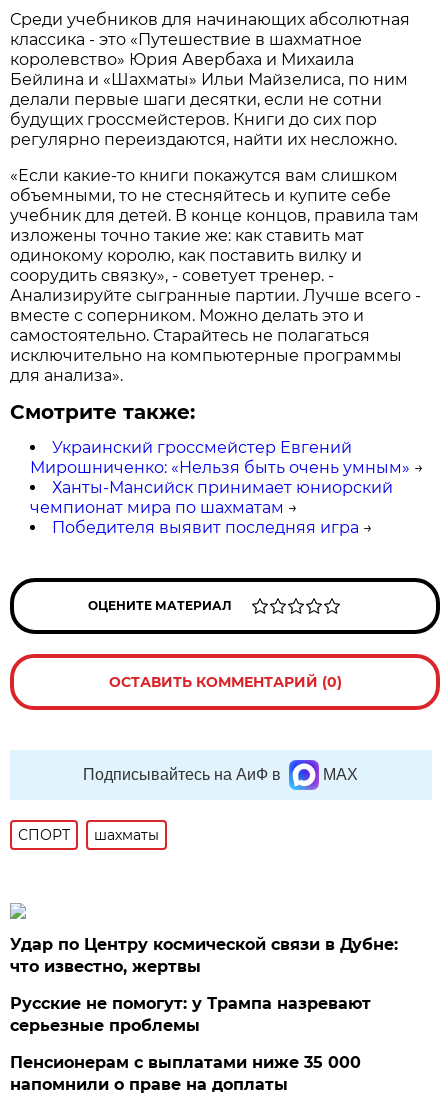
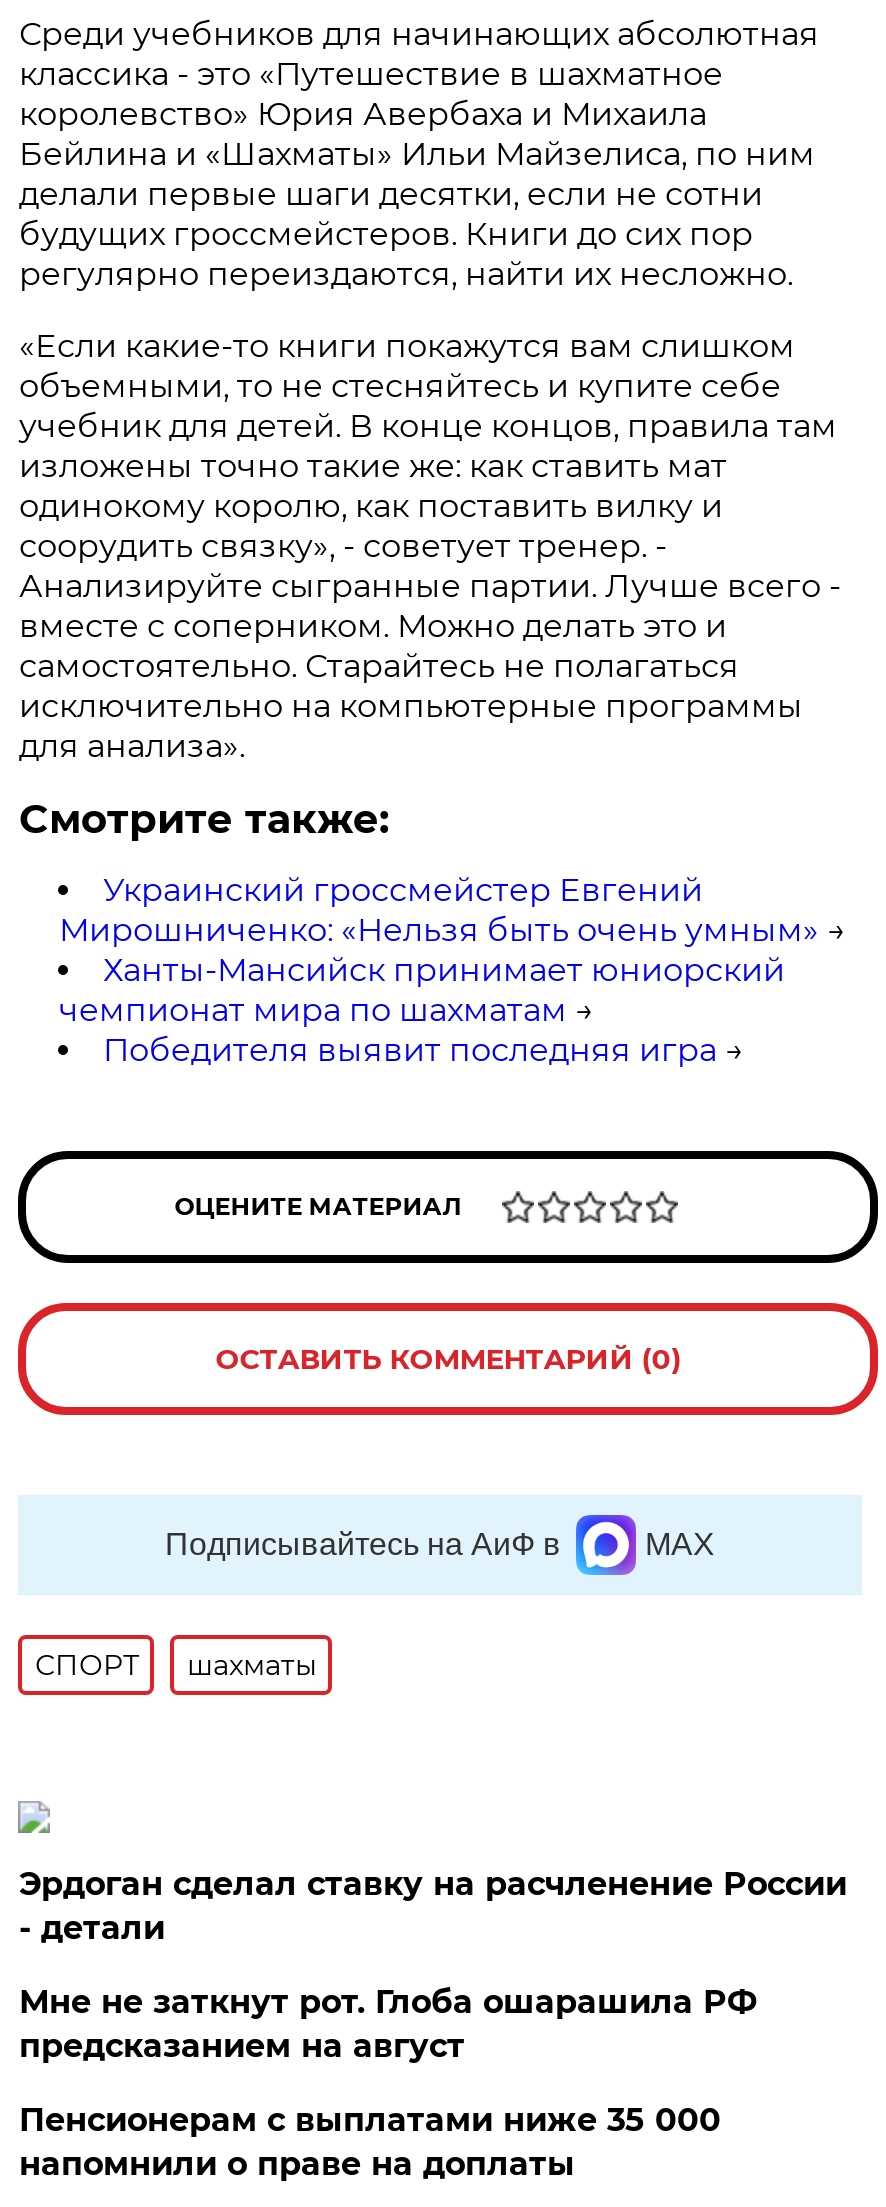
[10,935,398,976] Удар по Центру космической связи в Дубне: | что известно, жертвы -> [19,1864,847,1946] Эрдоган сделал ставку на расчленение России | - детали
[10,994,371,1035] Русские не помогут: у Трампа назревают | серьезные проблемы -> [19,1982,757,2064] Мне не заткнут рот. Глоба ошарашила РФ | предсказанием на август

